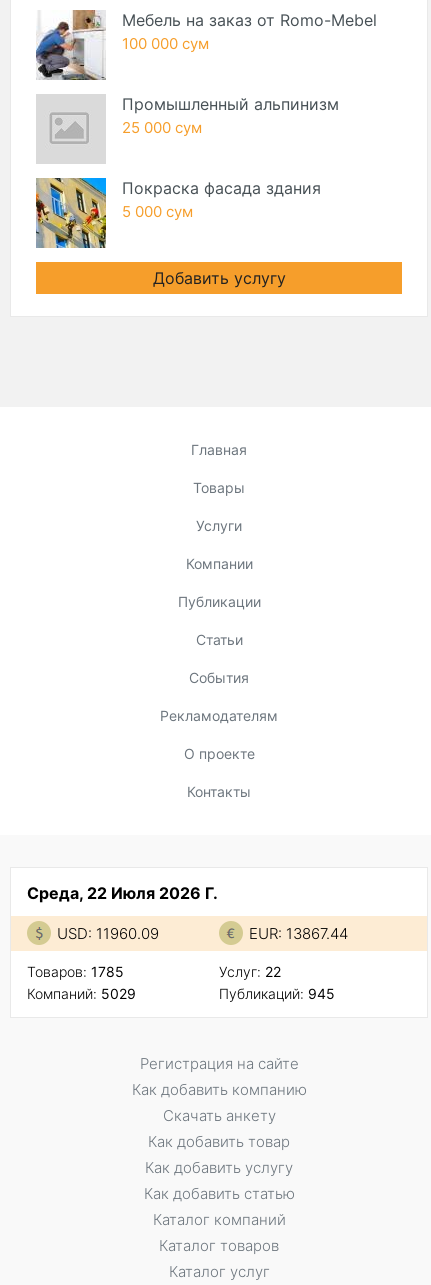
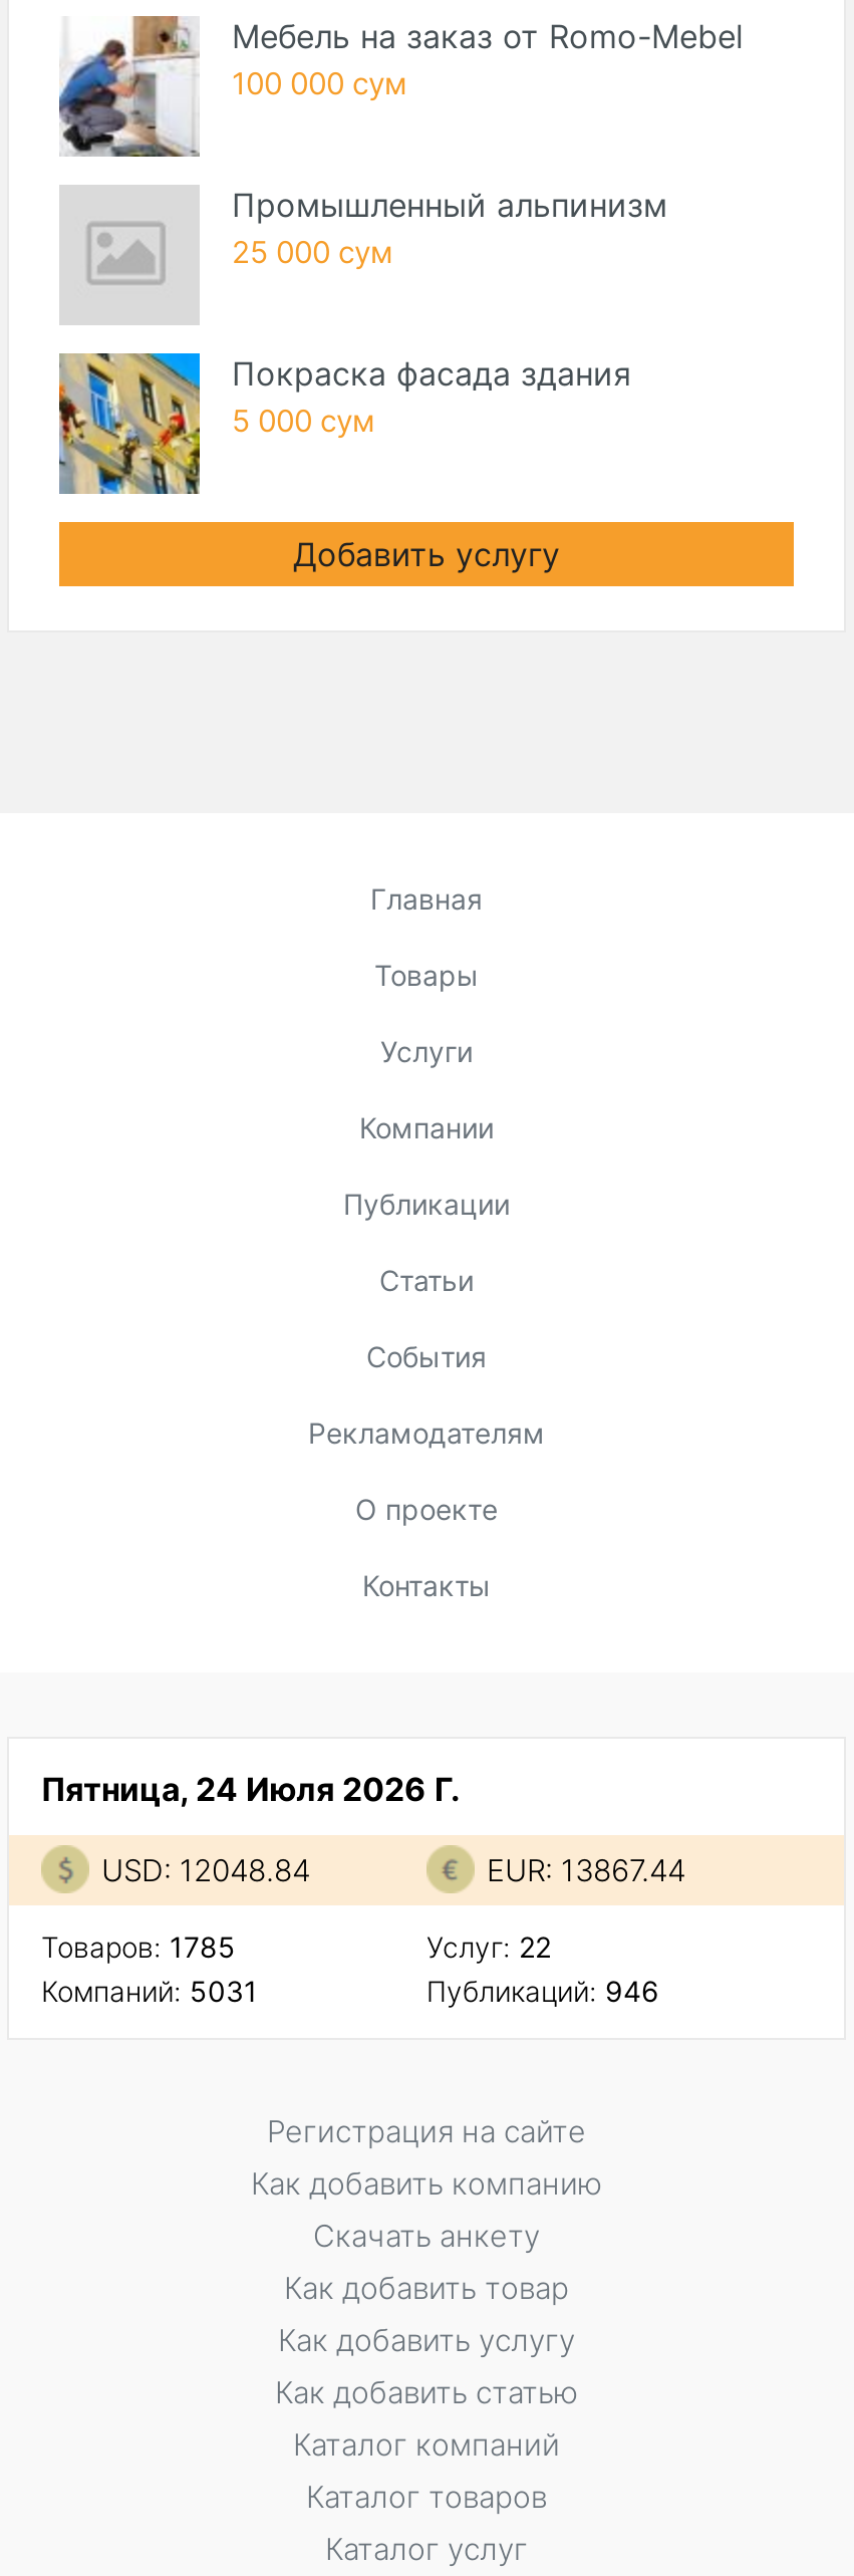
[27,883,218,903] Среда, 22 Июля 2026 Г. -> [41,1769,461,1809] Пятница, 24 Июля 2026 Г.
[57,924,159,943] USD: 11960.09 -> [101,1852,310,1890] USD: 12048.84
[27,985,136,1002] Компаний: 5029 -> [41,1974,258,2008] Компаний: 5031
[219,985,335,1002] Публикаций: 945 -> [426,1974,659,2008] Публикаций: 946

